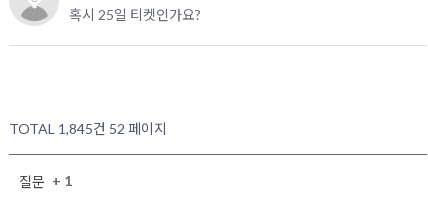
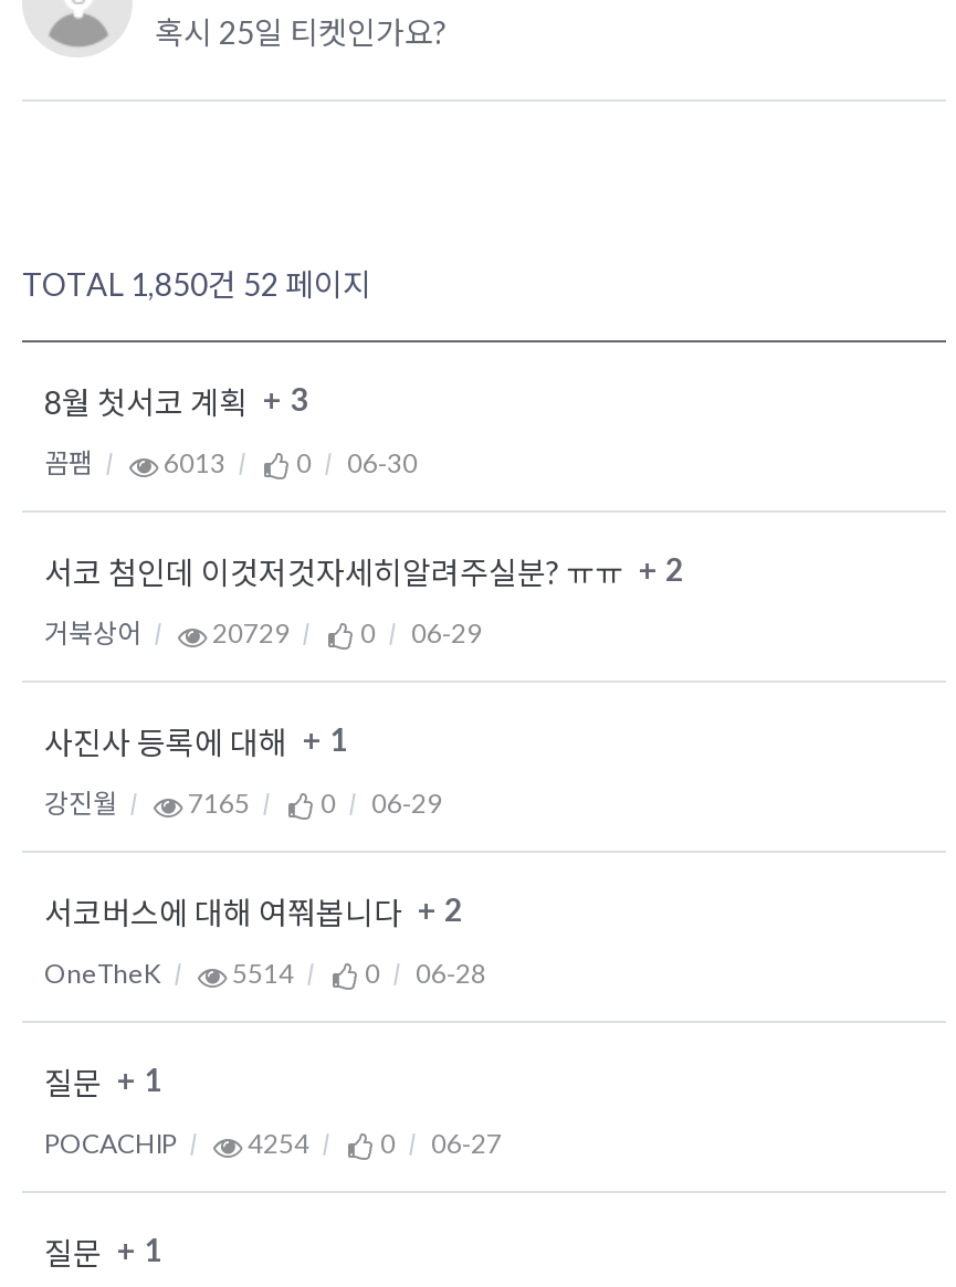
[9,120,167,137] TOTAL 1,845건 52 페이지 -> [22,265,683,1161] TOTAL 1,850건 52 페이지 | 8월 첫서코 계획 + 3 | 꼼팸 | 6013 | 0 | 06-30 | 서코 첨인데 이것저것자세히알려주실분? ㅠㅠ + 2 | 거북상어 | 20729 | 0 | 06-29 | 사진사 등록에 대해 + 1 | 강진월 | 7165 | 0 | 06-29 | 서코버스에 대해 여쭤봅니다 + 2 | OneTheK | 5514 | 0 | 06-28 | 질문 + 1 | POCACHIP | 4254 | 0 | 06-27

